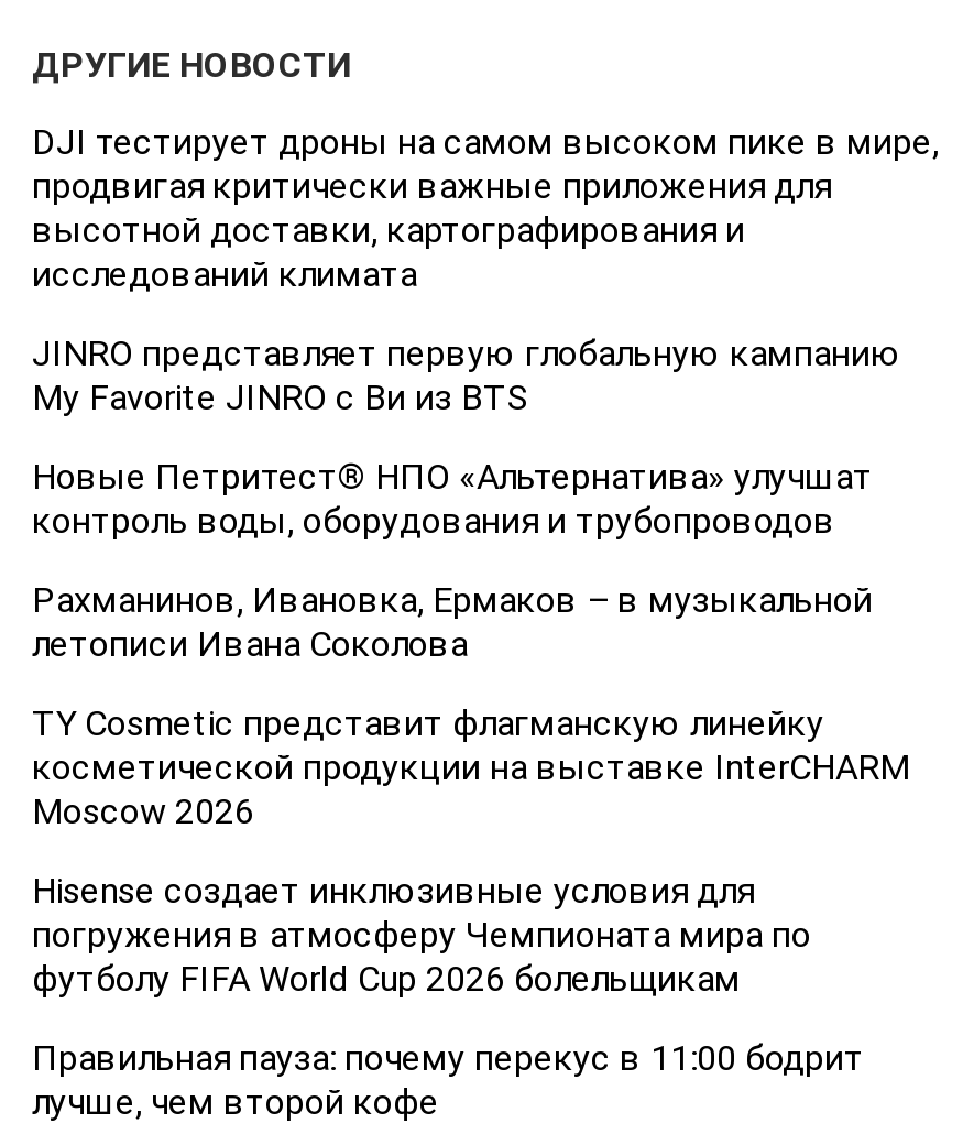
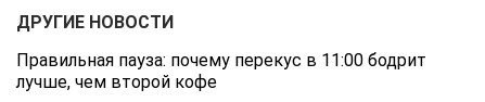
[32,122,939,1000] DJI тестирует дроны на самом высоком пике в мире, | продвигая критически важные приложения для | высотной доставки, картографирования и | исследований климата | JINRO представляет первую глобальную кампанию | My Favorite JINRO с Ви из BTS | Новые Петритест® НПО «Альтернатива» улучшат | контроль воды, оборудования и трубопроводов | Рахманинов, Ивановка, Ермаков – в музыкальной | летописи Ивана Соколова | TY Cosmetic представит флагманскую линейку | косметической продукции на выставке InterCHARM | Moscow 2026 | Hisense создает инклюзивные условия для | погружения в атмосферу Чемпионата мира по | футболу FIFA World Cup 2026 болельщикам -> none

